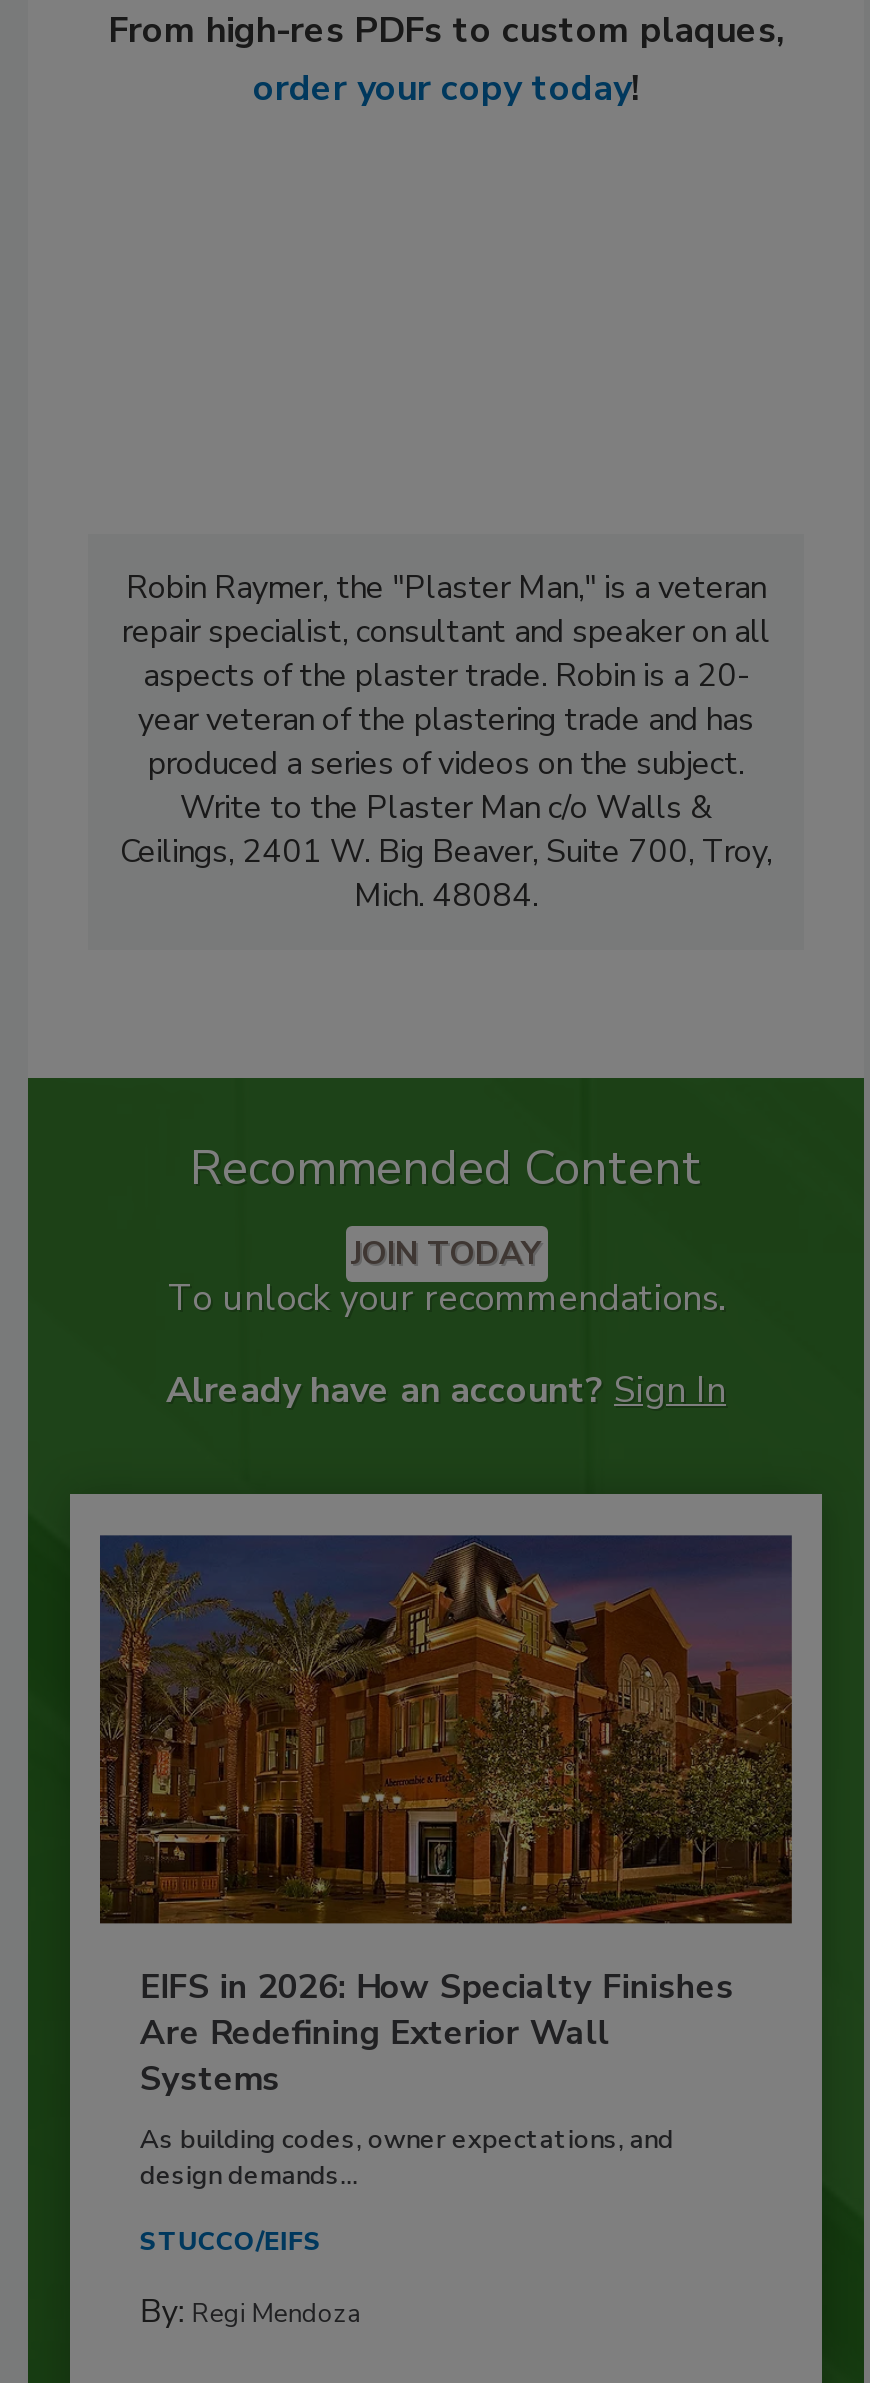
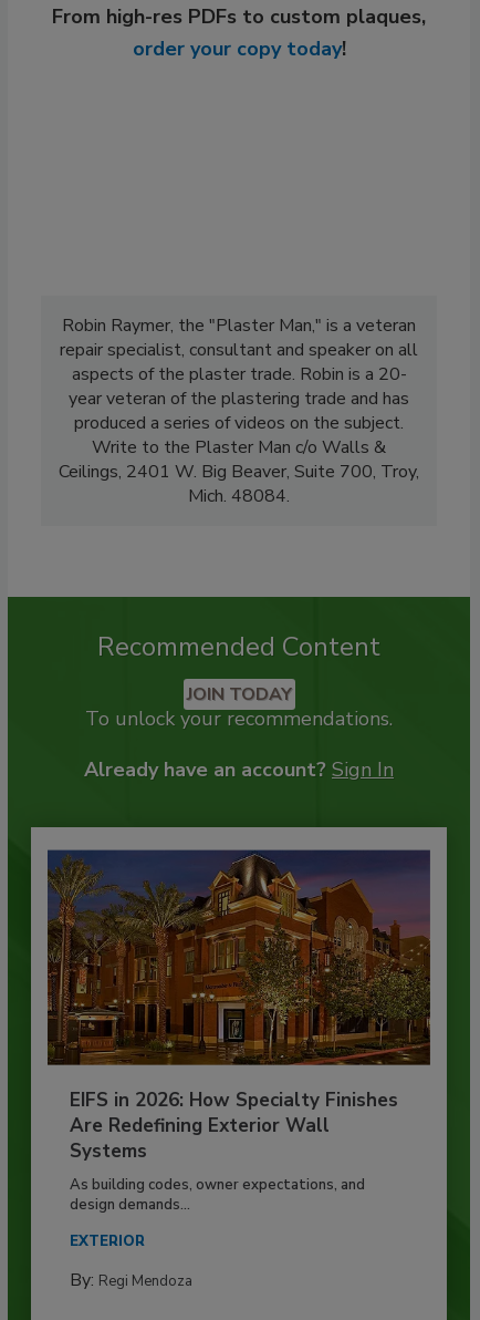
[140,2224,322,2260] STUCCO/EIFS -> [70,1231,145,1251] EXTERIOR

